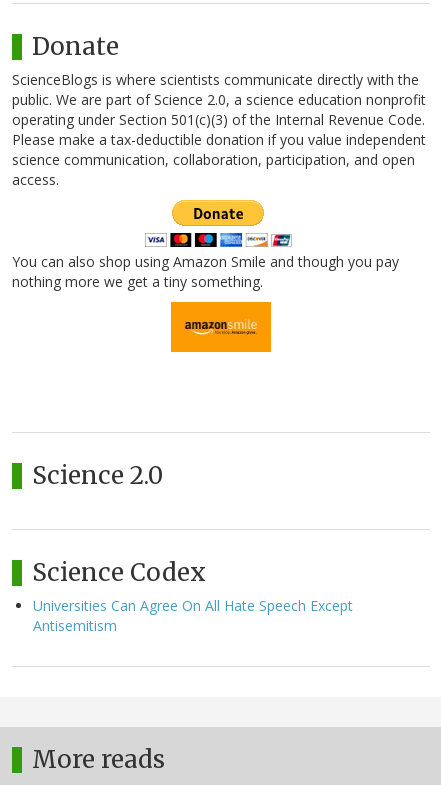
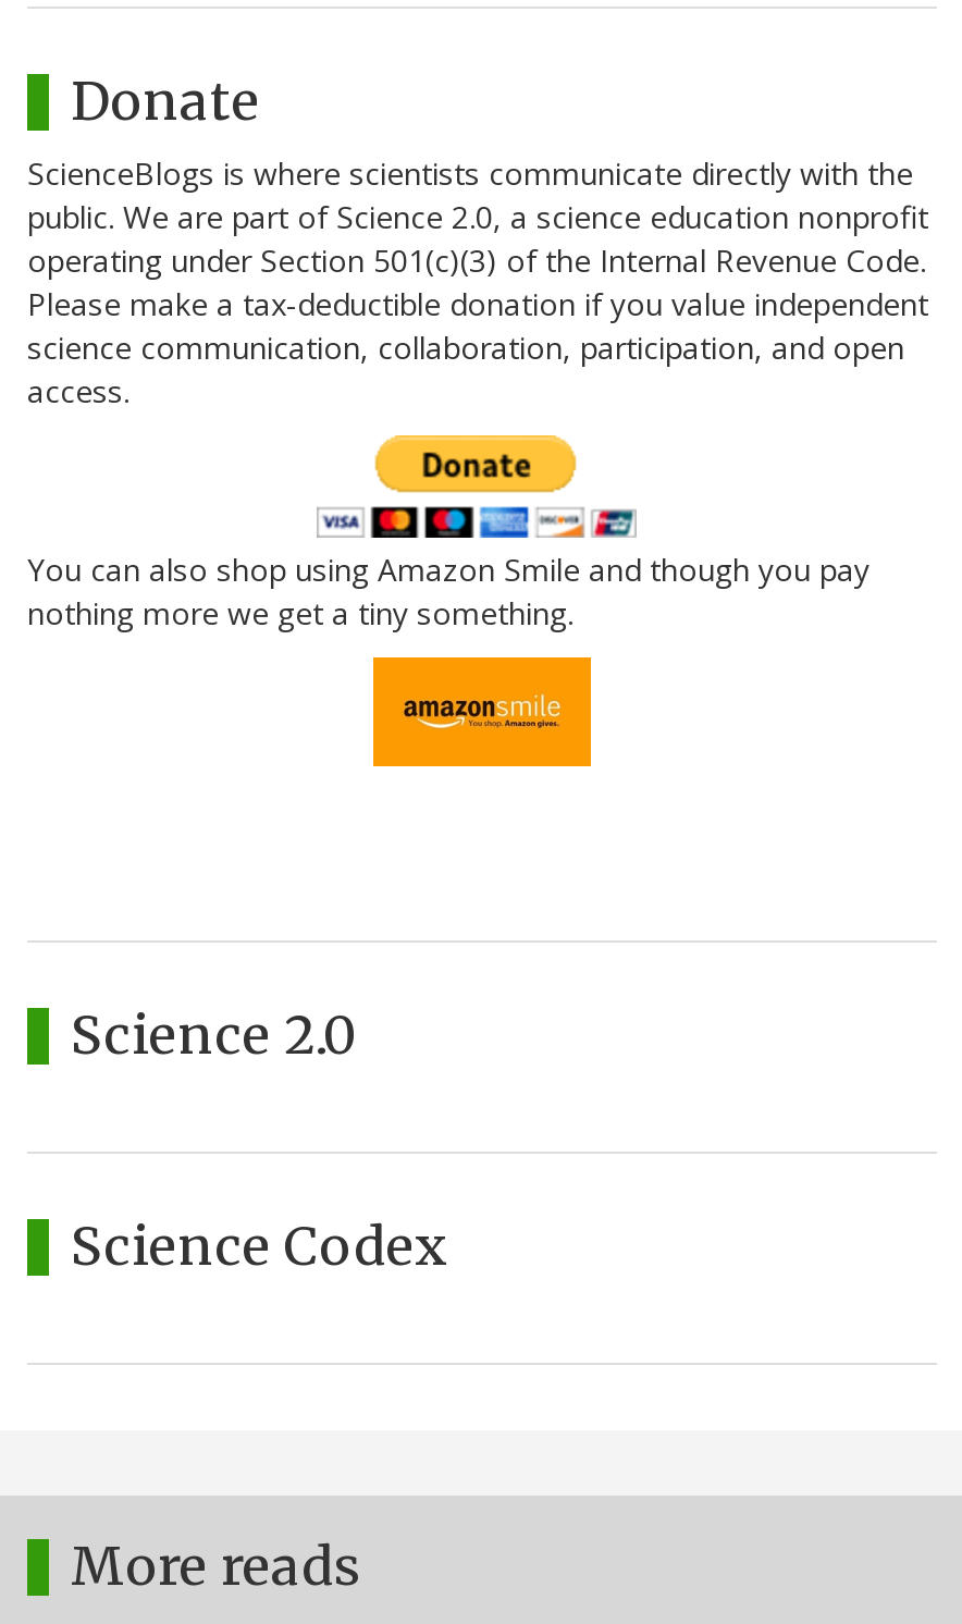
[33,596,353,635] Universities Can Agree On All Hate Speech Except | Antisemitism -> none

